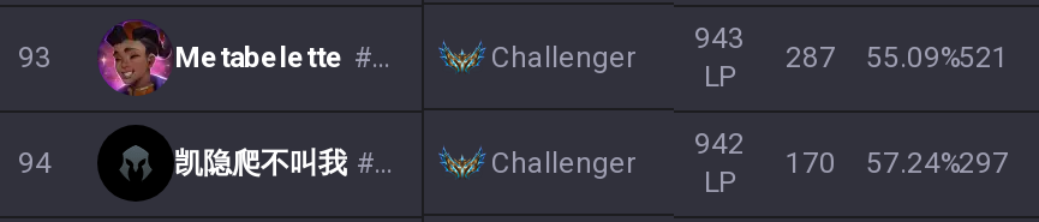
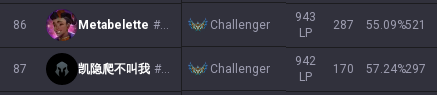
[18,41,52,74] 93 -> [13,18,27,32] 86
[18,146,52,180] 94 -> [13,62,27,76] 87

